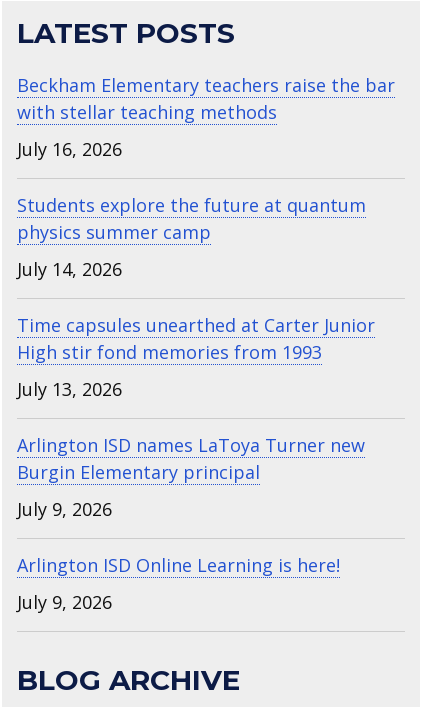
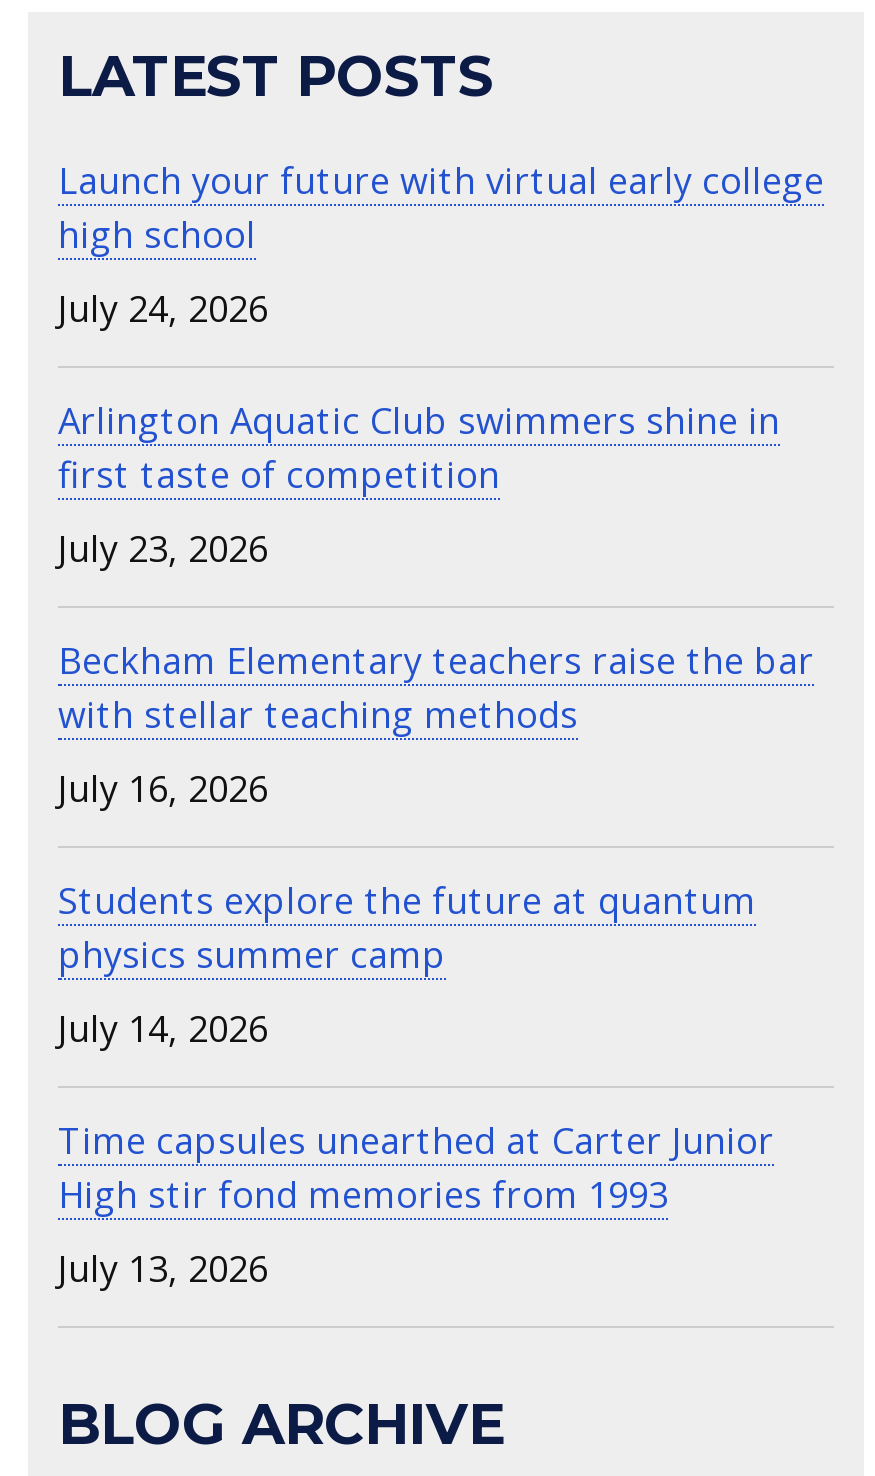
none -> [58,157,824,573] Launch your future with virtual early college | high school | July 24, 2026 | Arlington Aquatic Club swimmers shine in | first taste of competition | July 23, 2026
moved [17,73,395,401] -> [58,637,814,1293]: Beckham Elementary teachers raise the bar | with stellar teaching methods | July 16, 2026 | ... | High stir fond memories from 1993 | July 13, 2026
[17,433,365,614] Arlington ISD names LaToya Turner new | Burgin Elementary principal | July 9, 2026 | Arlington ISD Online Learning is here! | July 9, 2026 -> none

